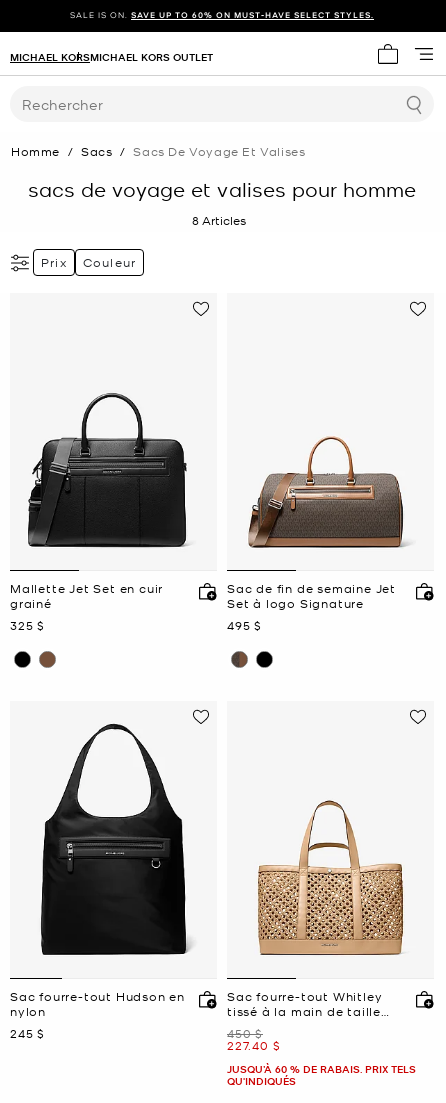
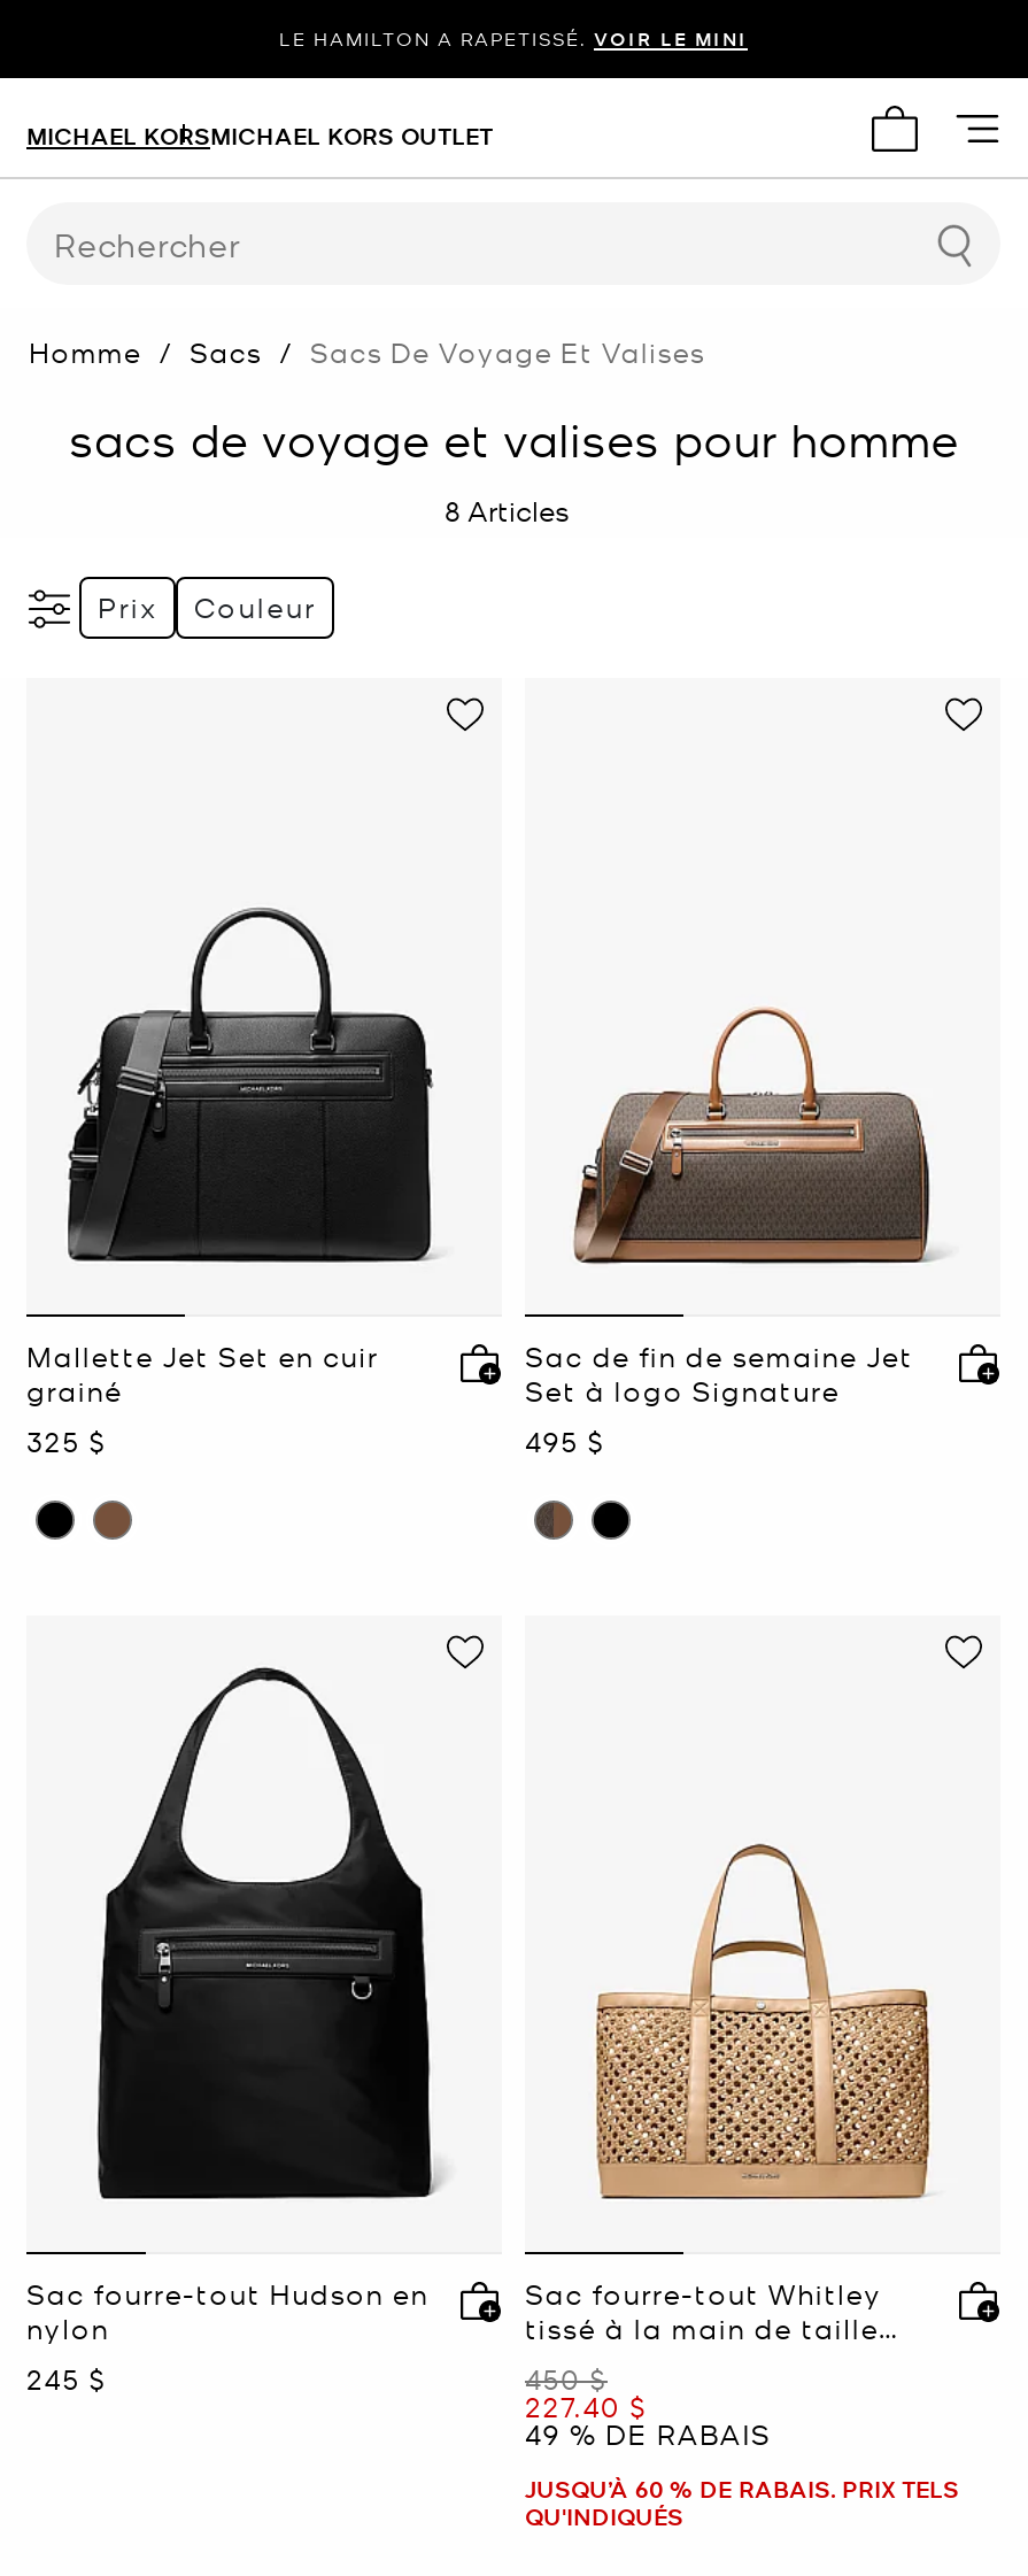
[70,9,374,20] SALE IS ON. SAVE UP TO 60% ON MUST-HAVE SELECT STYLES. -> [279,25,748,51] LE HAMILTON A RAPETISSÉ. VOIR LE MINI
none -> [525,2414,771,2451] 49 % DE RABAIS

